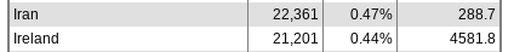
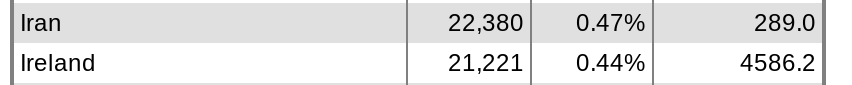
[273,6,393,23] 22,361 0.47% -> [448,9,646,37] 22,380 0.47%
[458,6,496,23] 288.7 -> [754,9,816,37] 289.0
[273,30,393,47] 21,201 0.44% -> [448,49,646,77] 21,221 0.44%
[450,30,496,47] 4581.8 -> [740,49,816,77] 4586.2

